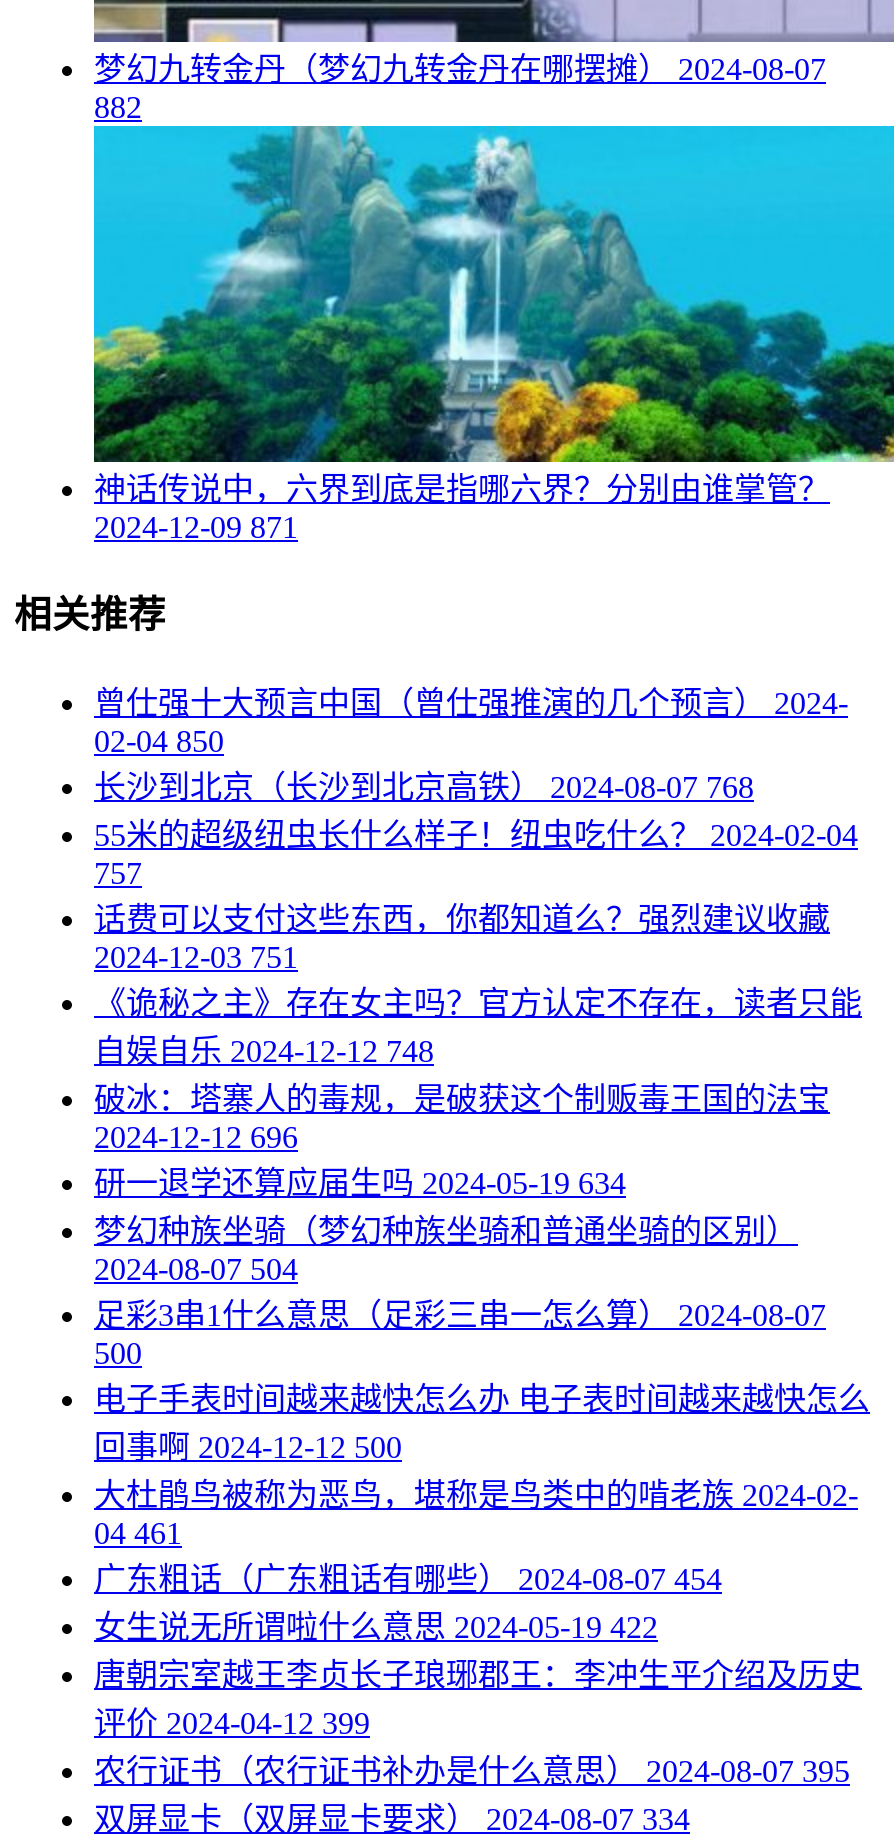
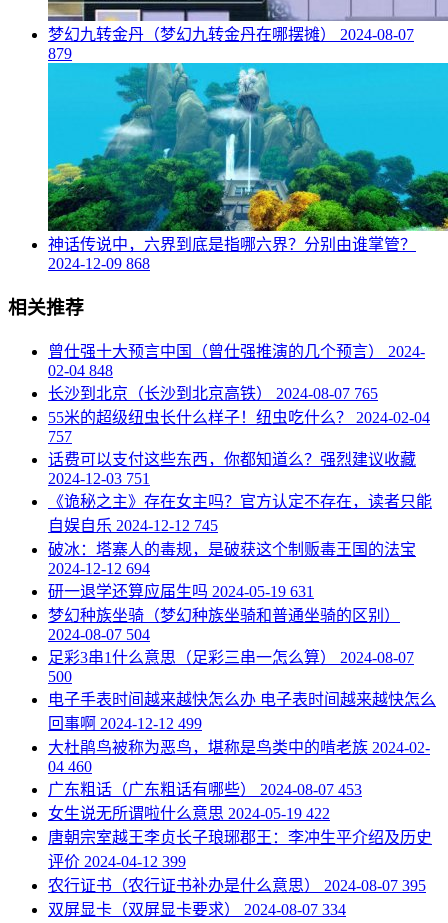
[94,90,142,124] 882 -> [48,45,72,62] 879
[94,510,298,544] 2024-12-09 871 -> [48,255,150,272] 2024-12-09 868
[94,723,224,757] 02-04 850 -> [48,361,113,378] 02-04 848
[94,769,754,803] 长沙到北京（长沙到北京高铁）2024-08-07 768 -> [48,384,378,401] 长沙到北京（长沙到北京高铁）2024-08-07 765
[94,1033,434,1067] 自娱自乐2024-12-12 748 -> [48,516,218,533] 自娱自乐2024-12-12 745
[94,1119,298,1153] 2024-12-12 696 -> [48,559,150,576] 2024-12-12 694
[94,1165,626,1199] 研一退学还算应届生吗2024-05-19 634 -> [48,582,314,599] 研一退学还算应届生吗2024-05-19 631
[94,1429,402,1463] 回事啊2024-12-12 500 -> [48,714,202,731] 回事啊2024-12-12 499
[94,1515,182,1549] 04 461 -> [48,757,92,774] 04 460
[94,1561,722,1595] 广东粗话（广东粗话有哪些）2024-08-07 454 -> [48,780,362,797] 广东粗话（广东粗话有哪些）2024-08-07 453

